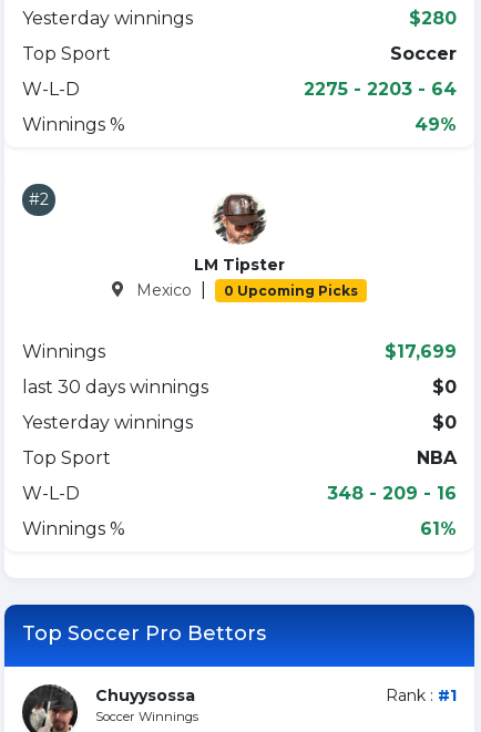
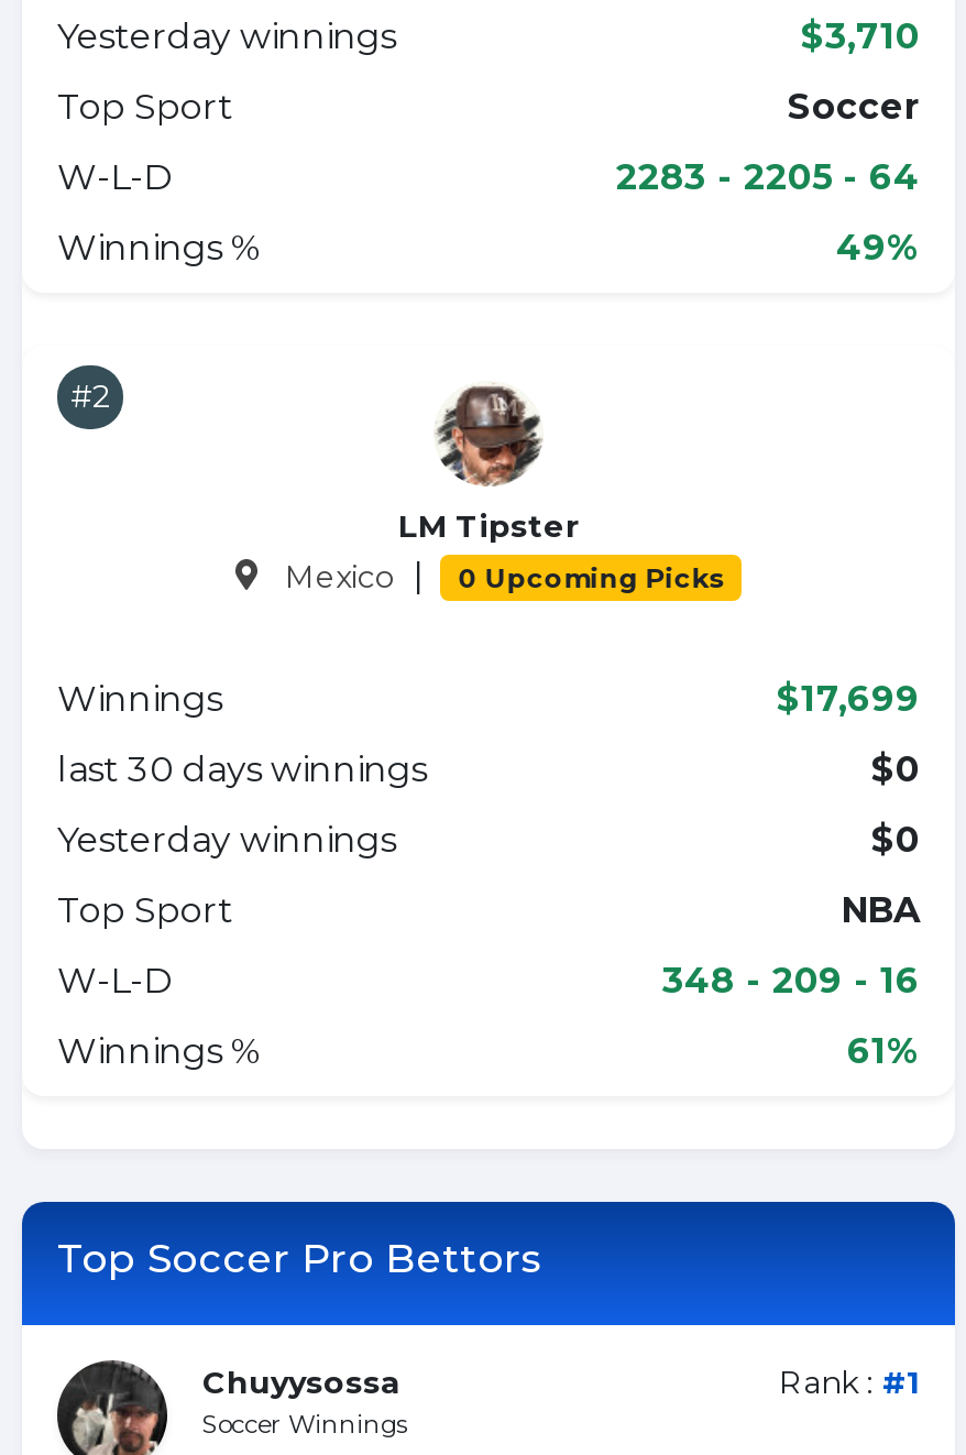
[409,8,457,29] $280 -> [801,15,920,57] $3,710
[304,79,457,100] 2275 - 2203 - 64 -> [616,156,920,198] 2283 - 2205 - 64

